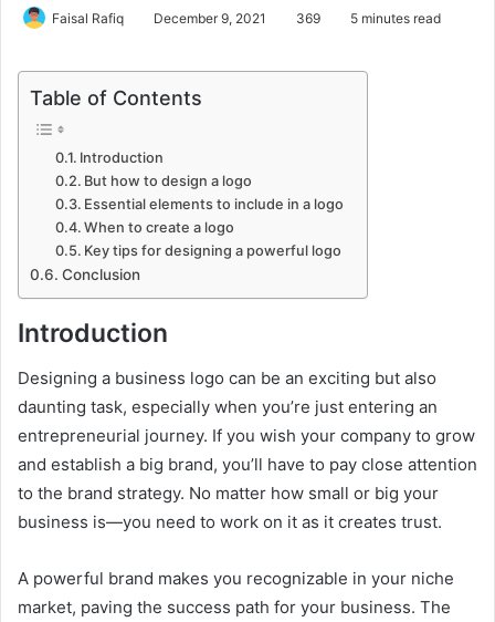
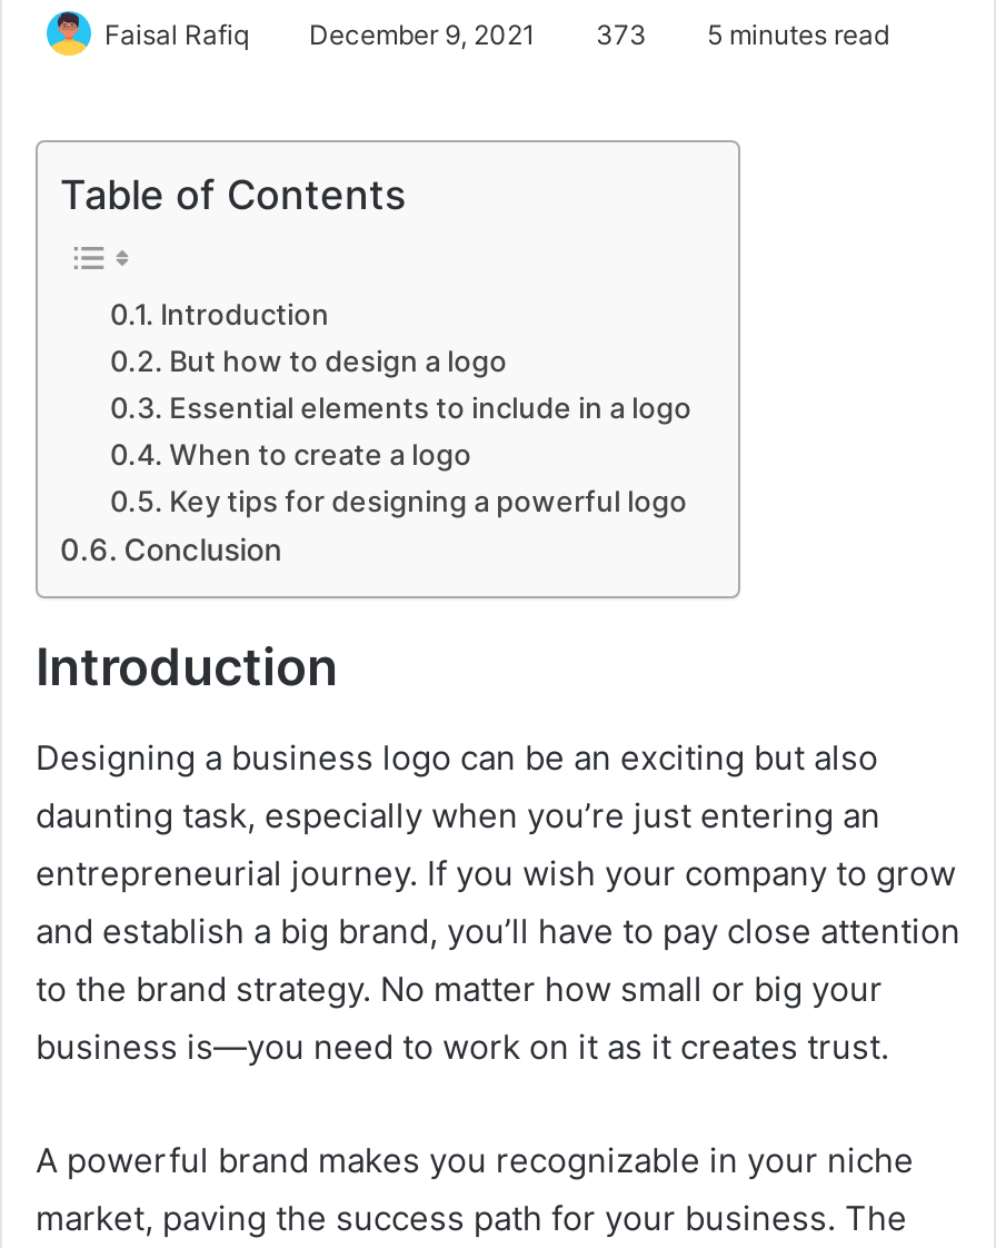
[52,11,441,27] Faisal Rafiq December 9, 2021 369 5 minutes read -> [104,19,889,52] Faisal Rafiq December 9, 2021 373 5 minutes read

